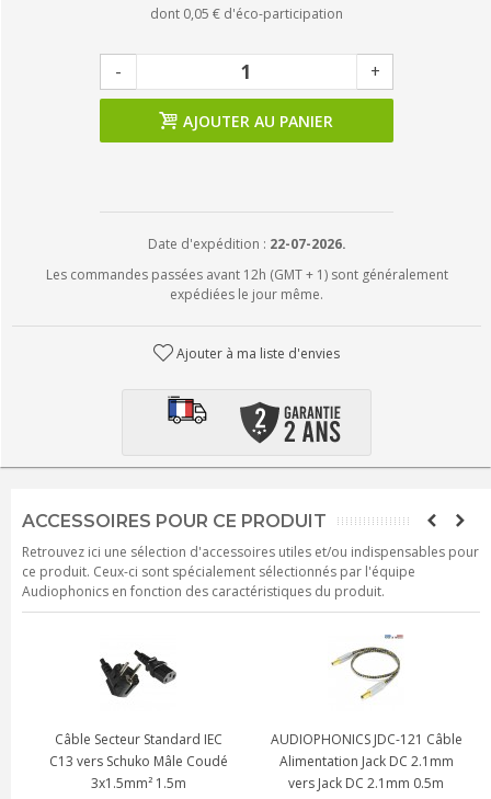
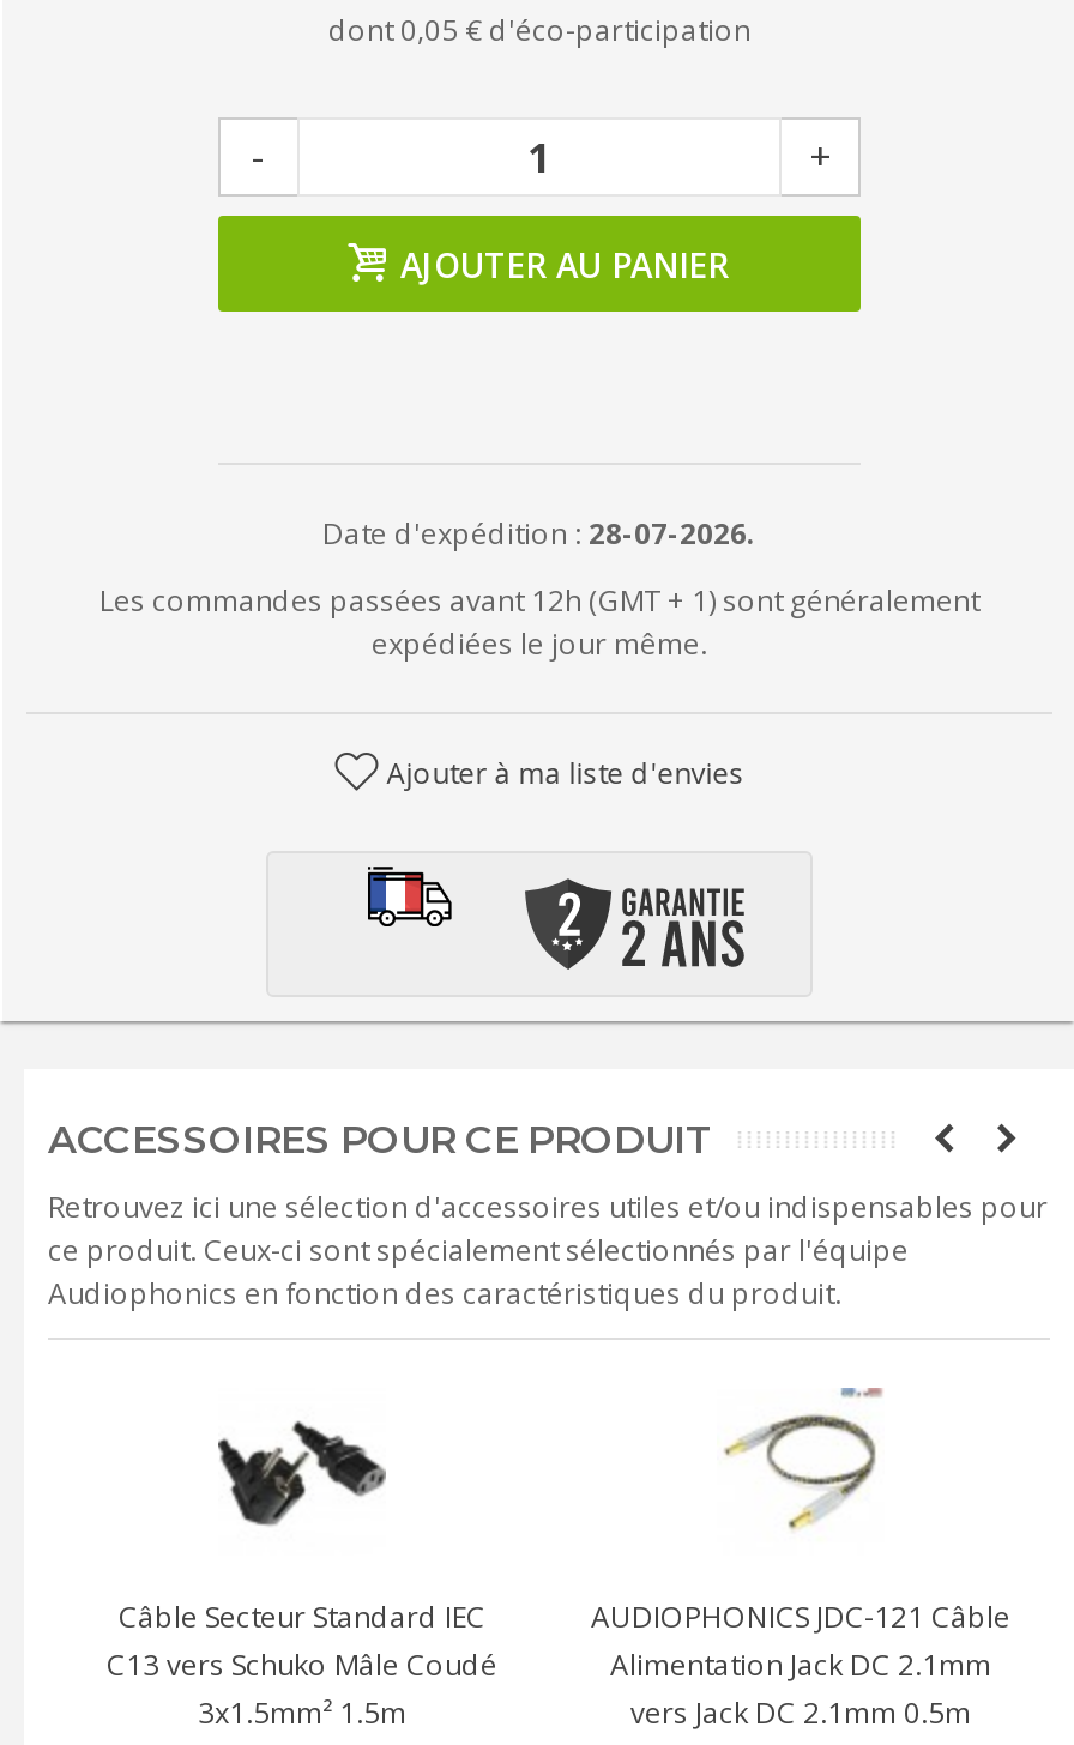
[147,235,346,253] Date d'expédition : 22-07-2026. -> [322,513,756,554] Date d'expédition : 28-07-2026.

